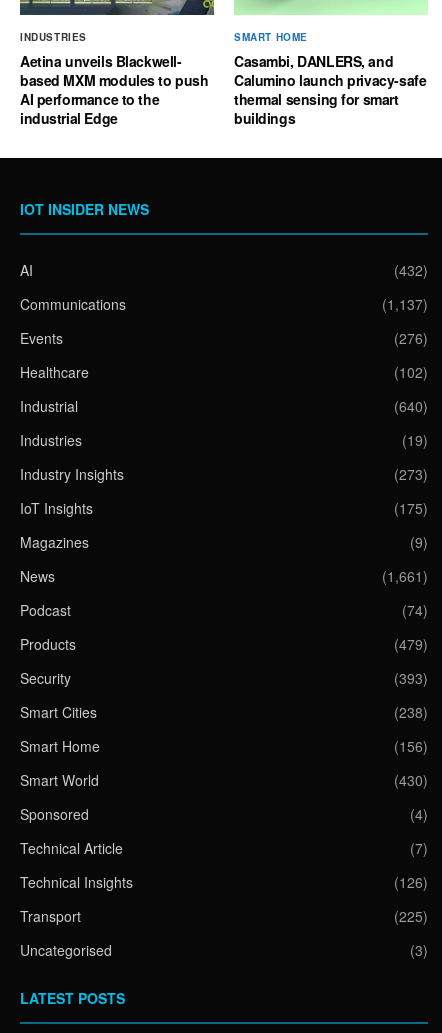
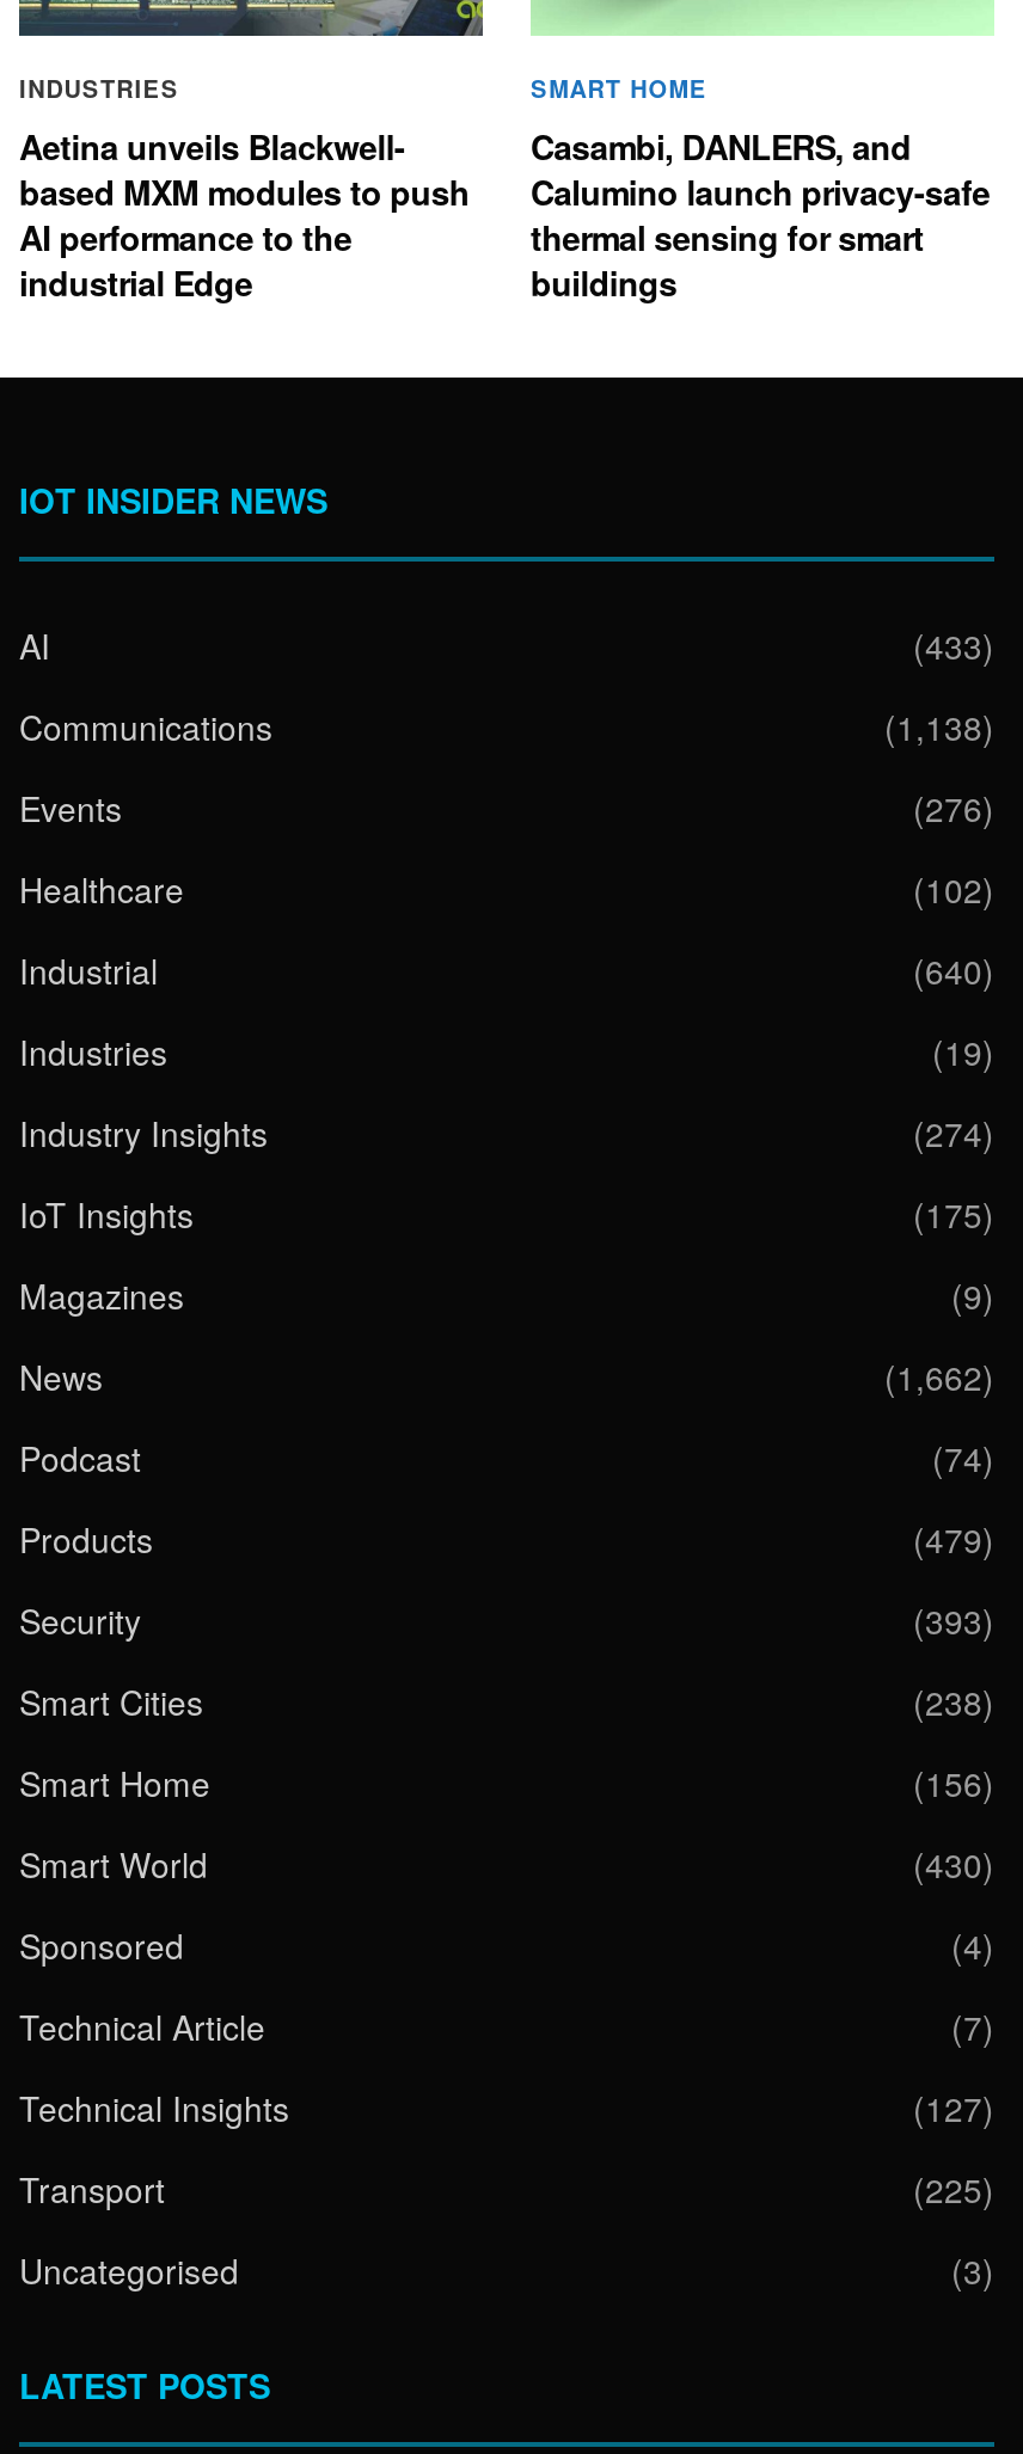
[394,260,428,280] (432) -> [913,621,994,669] (433)
[382,294,428,314] (1,137) -> [884,703,994,750] (1,138)
[394,464,428,484] (273) -> [913,1109,994,1157] (274)
[382,566,428,586] (1,661) -> [884,1352,994,1400] (1,662)
[394,872,428,892] (126) -> [913,2084,994,2131] (127)

